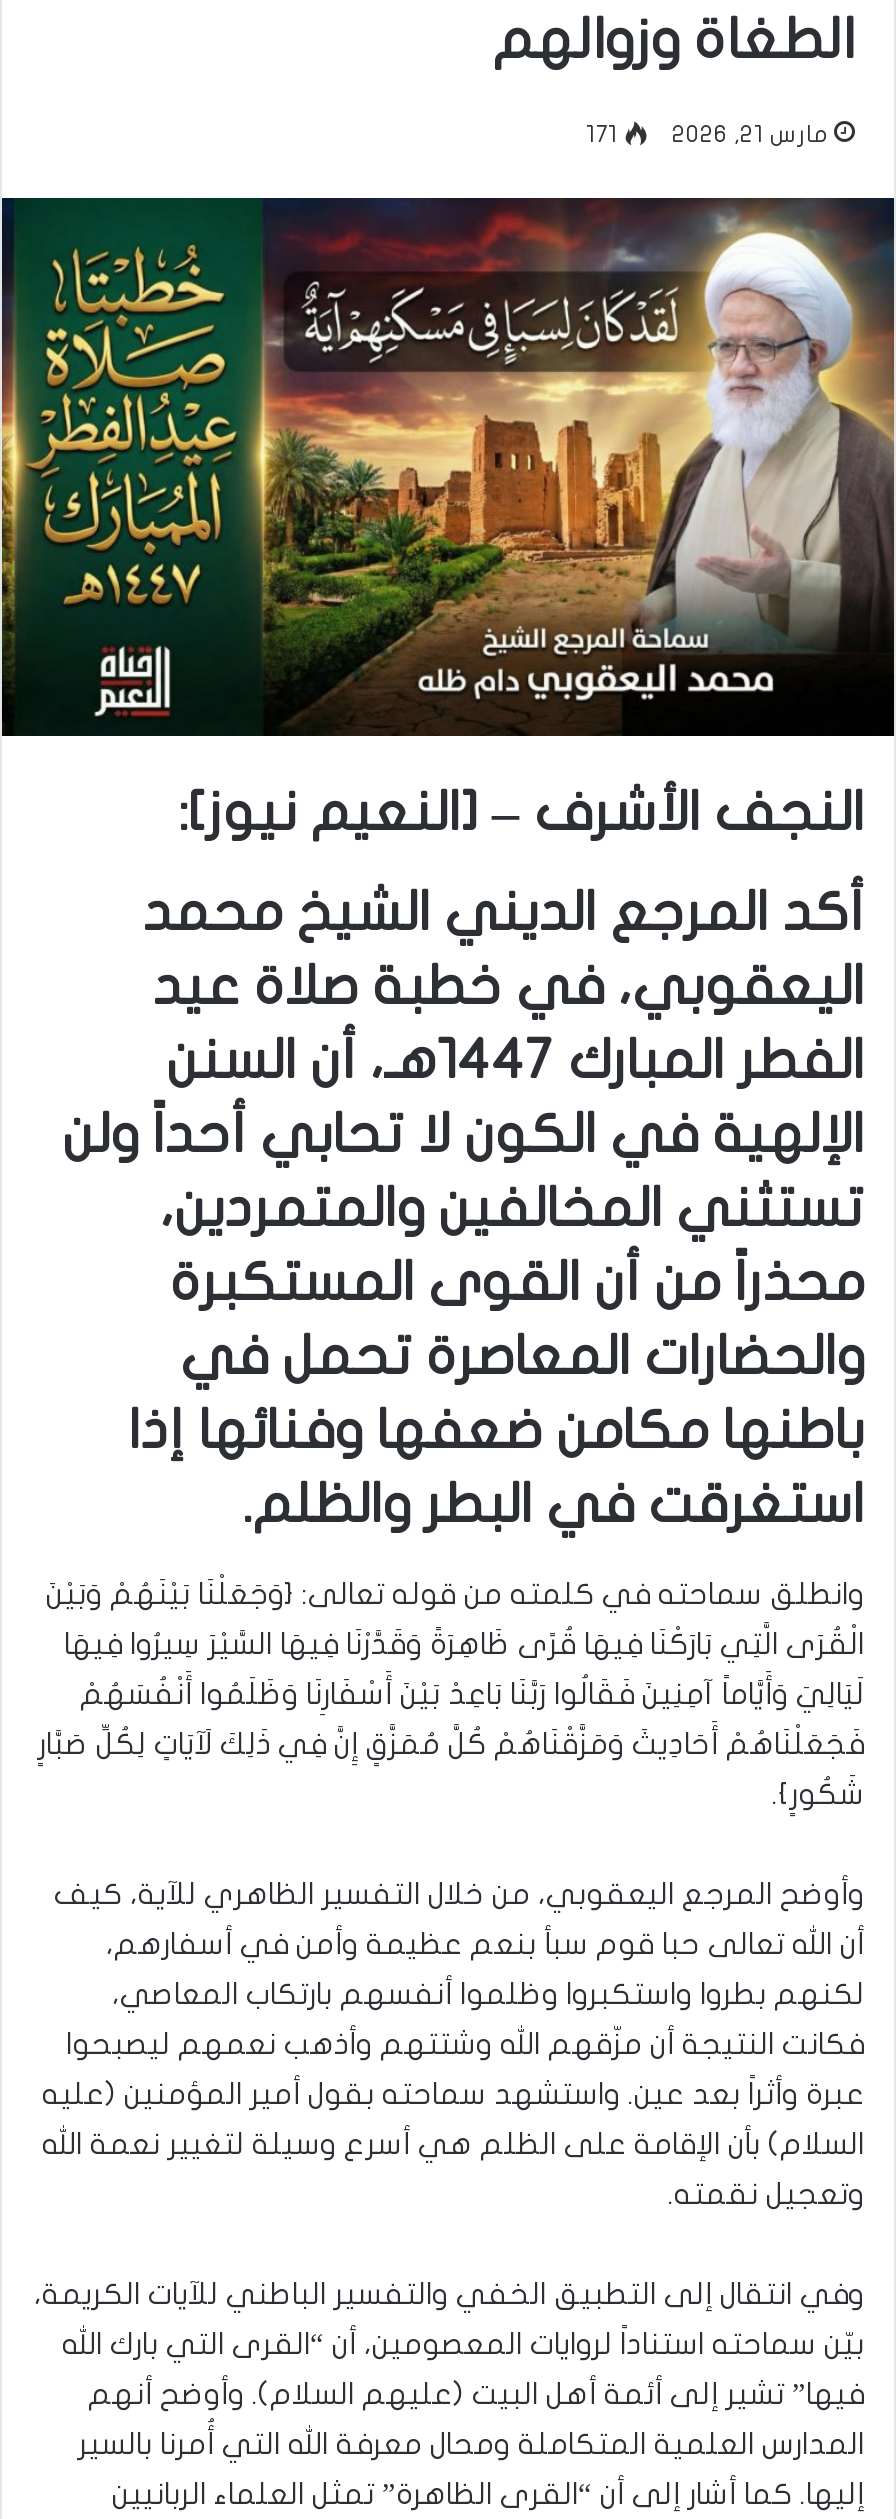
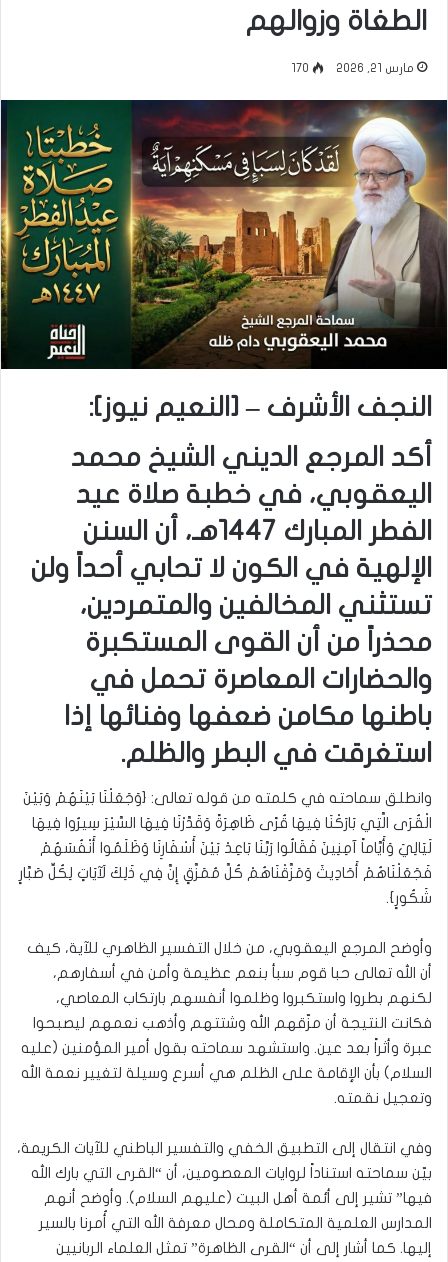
[586,122,618,146] 171 -> [291,62,309,74] 170

